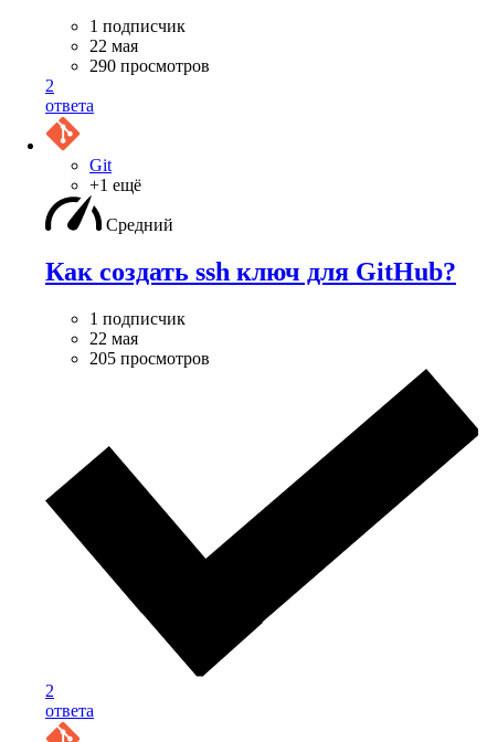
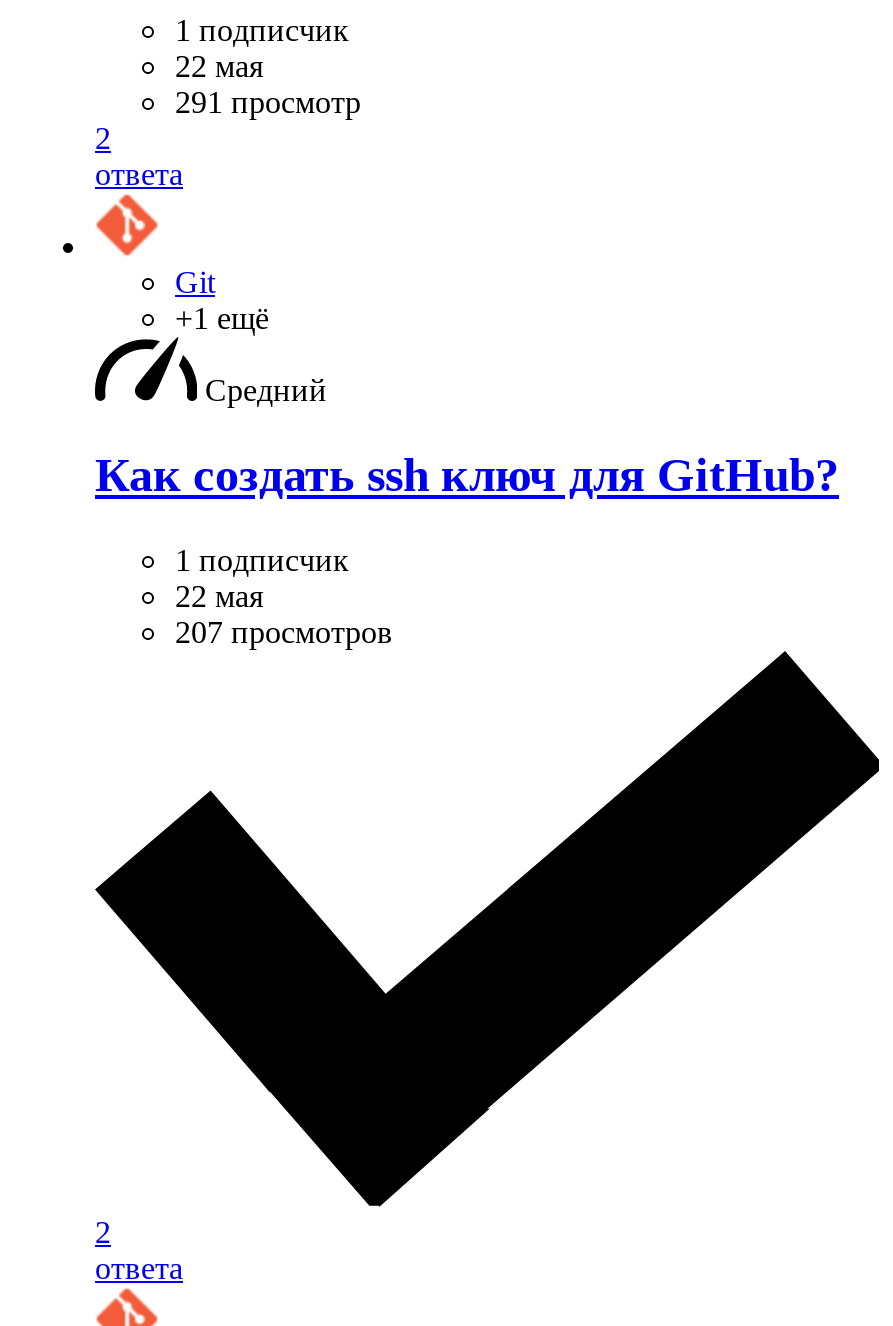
[89,57,210,75] 290 просмотров -> [175,84,361,118] 291 просмотр
[89,349,210,368] 205 просмотров -> [175,614,393,648] 207 просмотров

